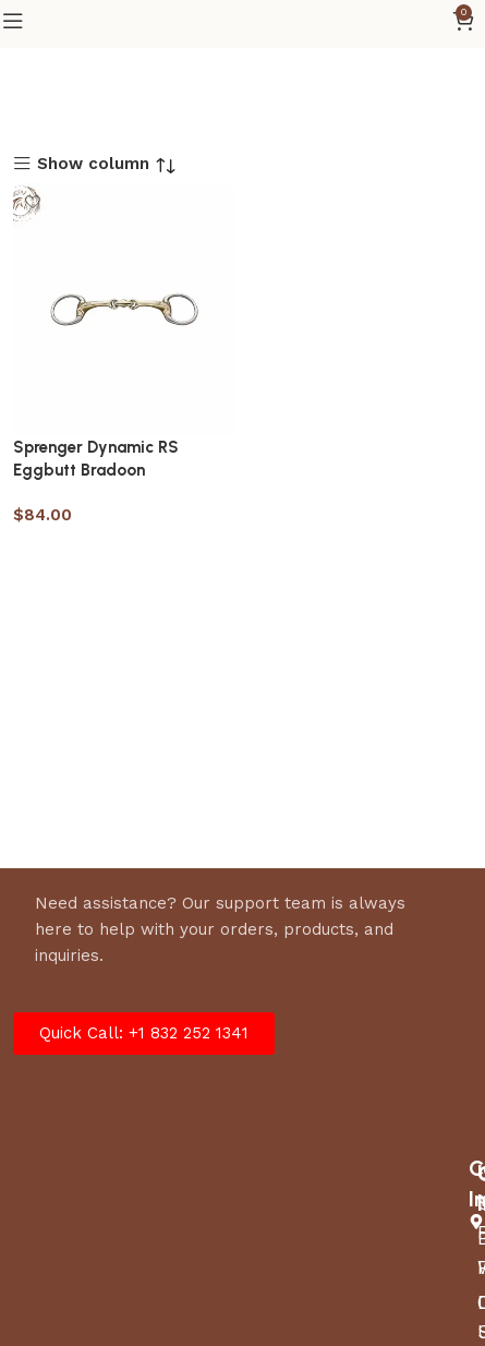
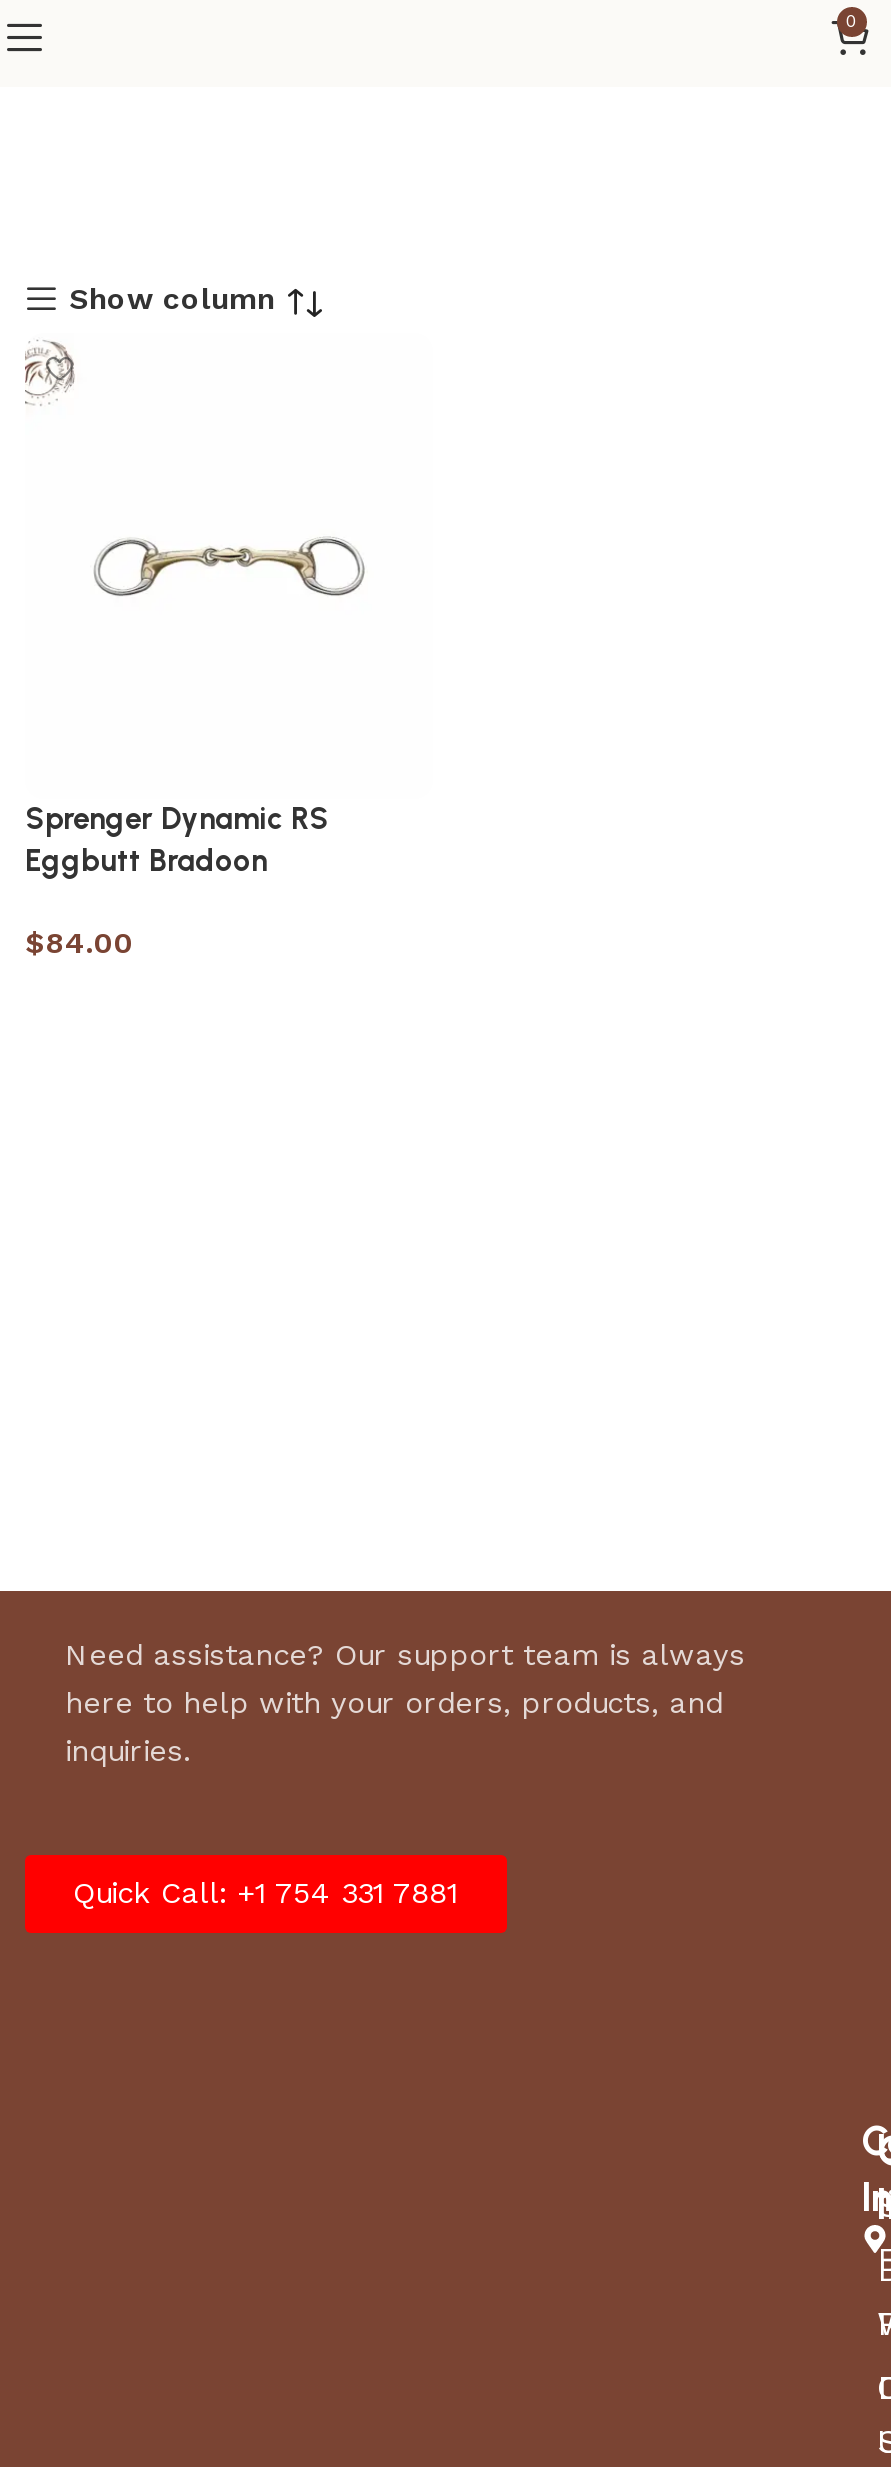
[39,1023,248,1042] Quick Call: +1 832 252 1341 -> [73,1874,459,1910] Quick Call: +1 754 331 7881

